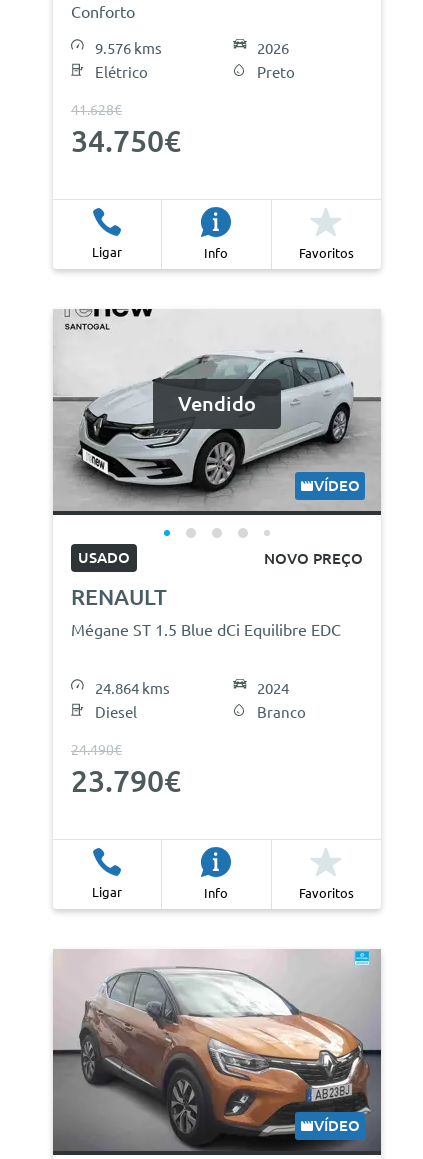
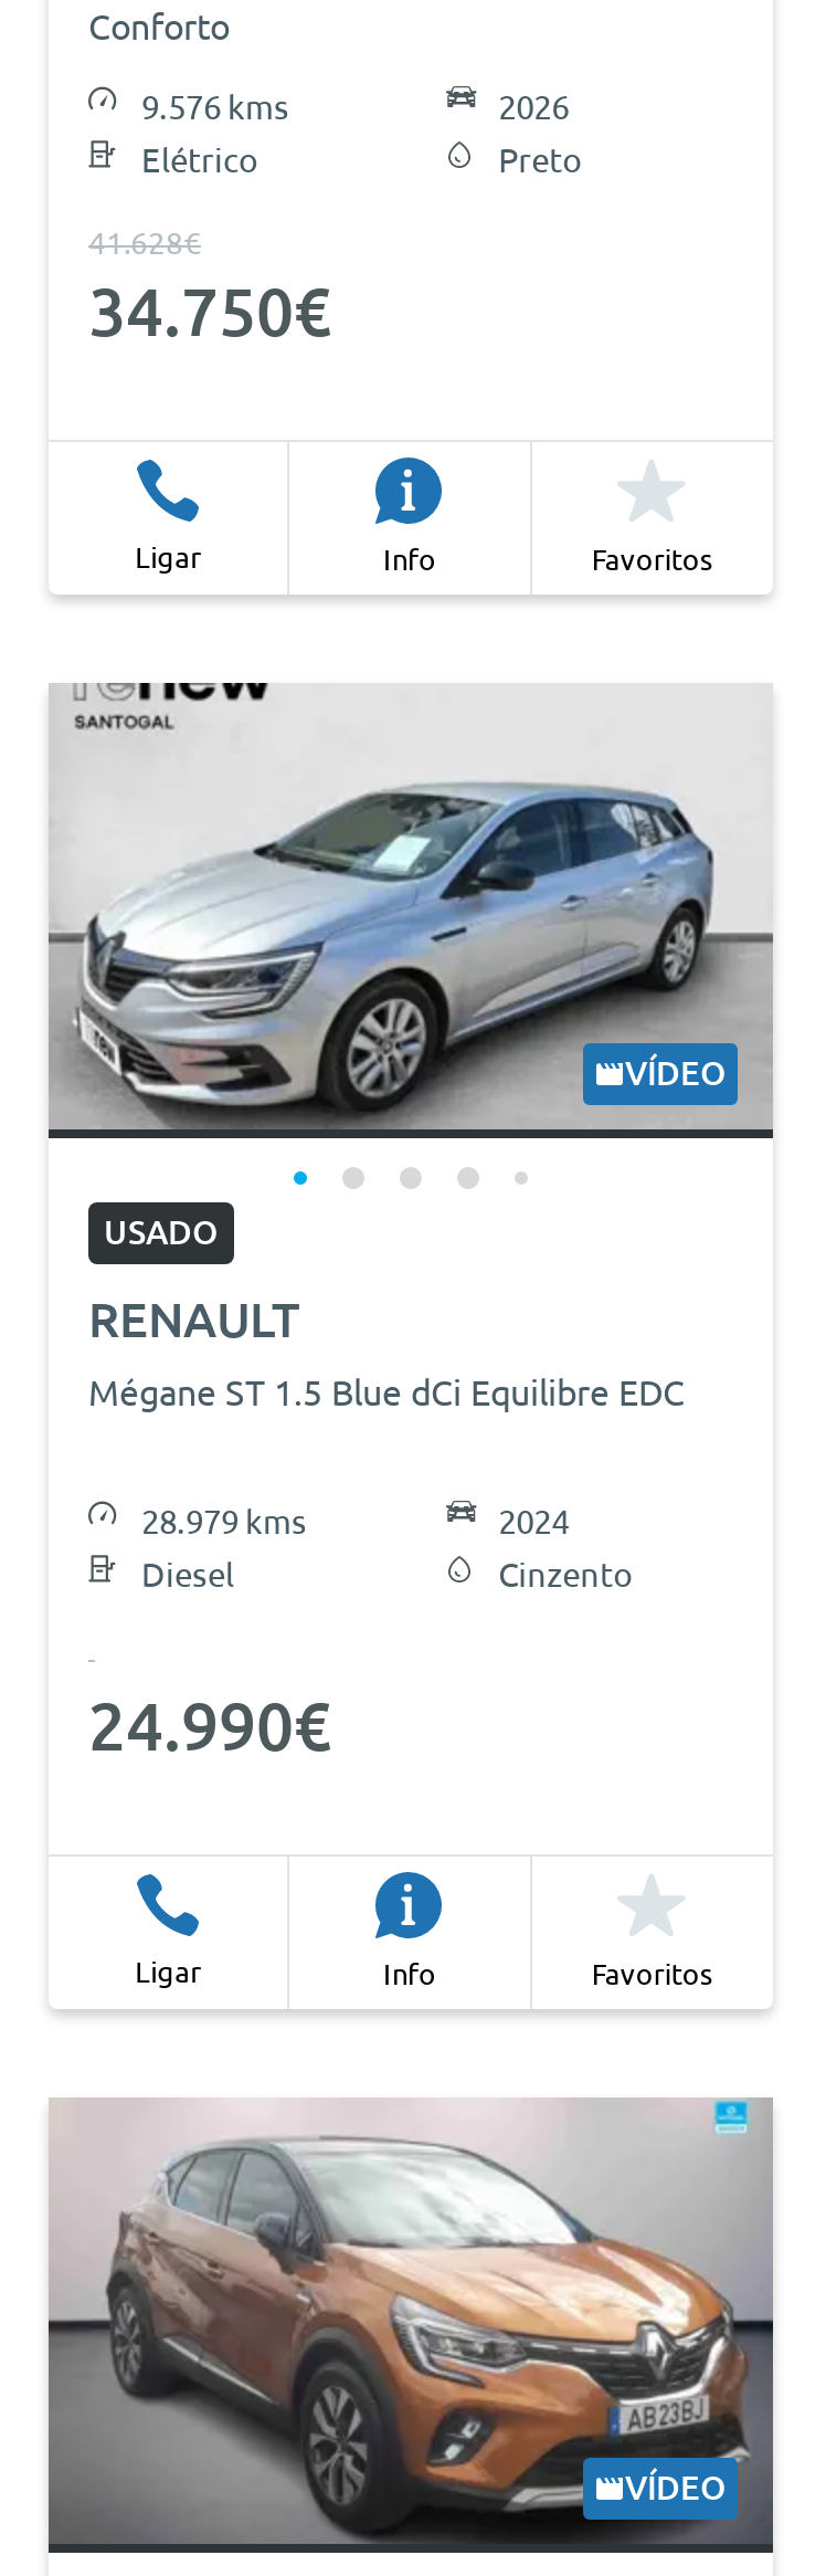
[53,349,382,511] [image] -> [49,774,773,1127] [image]
[178,392,256,415] Vendido -> none
[264,550,363,567] NOVO PREÇO -> none
[95,680,170,697] 24.864 kms -> [141,1503,307,1540] 28.979 kms
[257,704,306,721] Branco -> [498,1556,633,1593] Cinzento
[71,742,181,798] 24.490€ | 23.790€ -> [88,1688,331,1764] 24.990€

